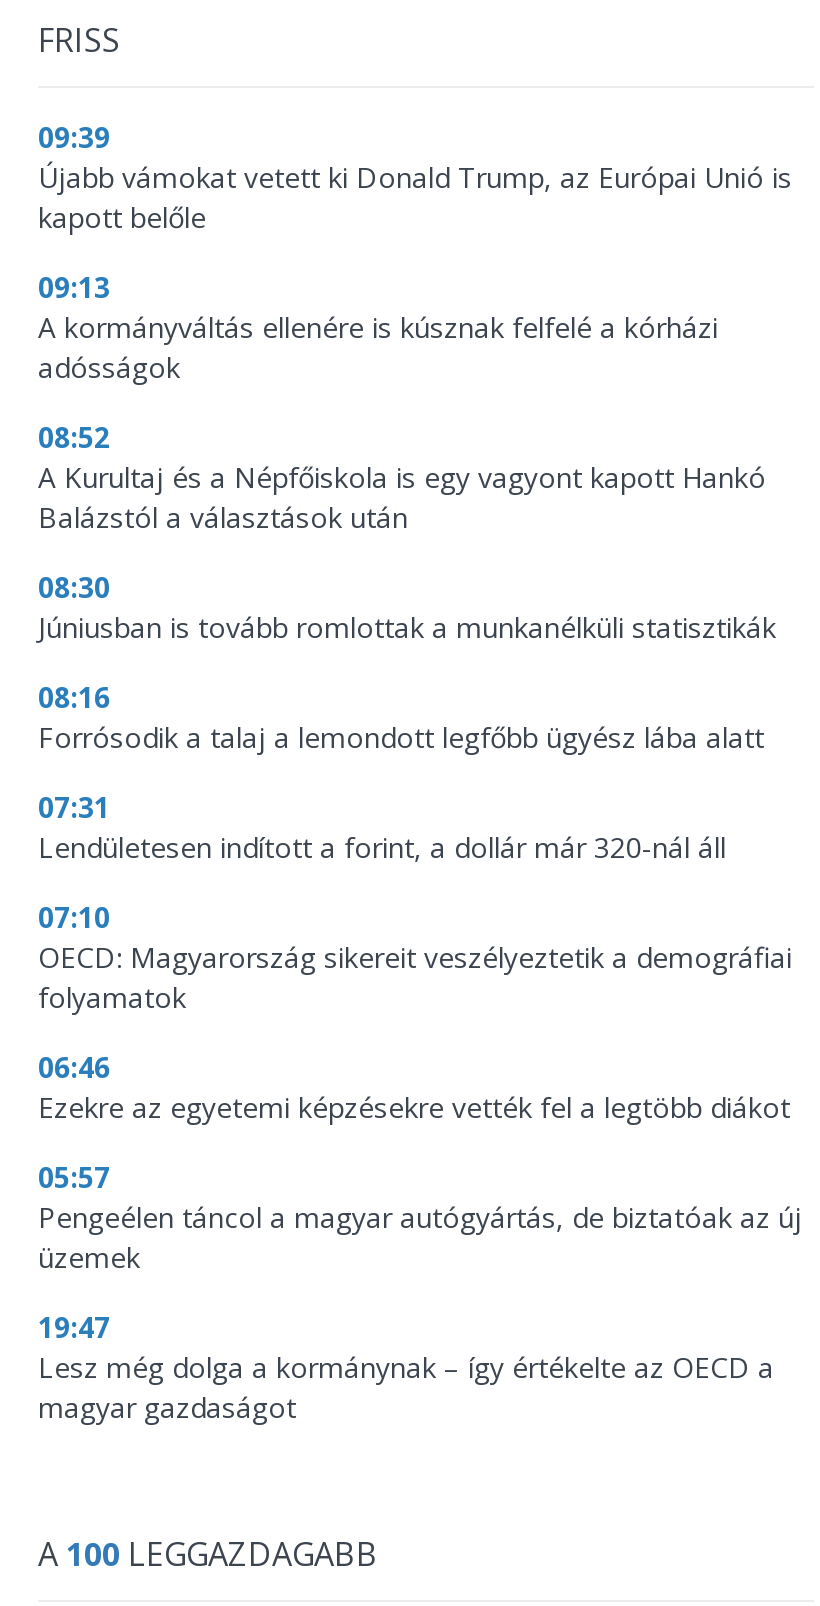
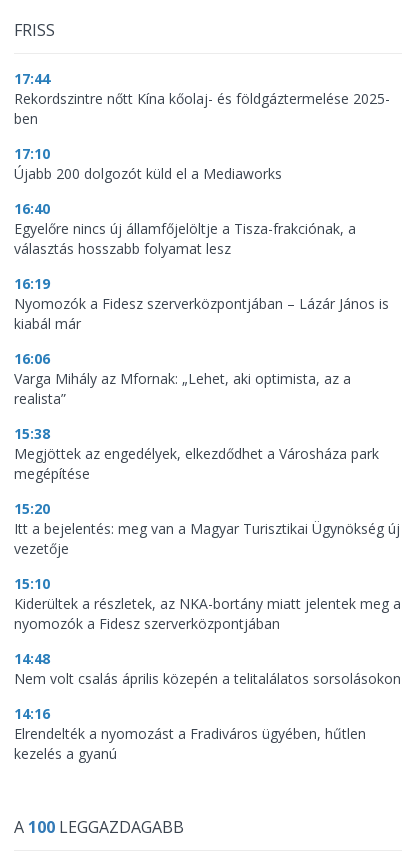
[38,118,792,236] 09:39 | Újabb vámokat vetett ki Donald Trump, az Európai Unió is | kapott belőle -> [14,69,390,128] 17:44 | Rekordszintre nőtt Kína kőolaj- és földgáztermelése 2025- | ben
[38,268,718,386] 09:13 | A kormányváltás ellenére is kúsznak felfelé a kórházi | adósságok -> [14,144,282,183] 17:10 | Újabb 200 dolgozót küld el a Mediaworks
[38,418,766,536] 08:52 | A Kurultaj és a Népfőiskola is egy vagyont kapott Hankó | Balázstól a választások után -> [14,199,356,258] 16:40 | Egyelőre nincs új államfőjelöltje a Tisza-frakciónak, a | választás hosszabb folyamat lesz
[38,568,776,646] 08:30 | Júniusban is tovább romlottak a munkanélküli statisztikák -> [14,274,389,333] 16:19 | Nyomozók a Fidesz szerverközpontjában – Lázár János is | kiabál már
[38,678,764,756] 08:16 | Forrósodik a talaj a lemondott legfőbb ügyész lába alatt -> [14,349,351,408] 16:06 | Varga Mihály az Mfornak: „Lehet, aki optimista, az a | realista”
[38,788,726,866] 07:31 | Lendületesen indított a forint, a dollár már 320-nál áll -> [14,424,379,483] 15:38 | Megjöttek az engedélyek, elkezdődhet a Városháza park | megépítése
[38,898,792,1016] 07:10 | OECD: Magyarország sikereit veszélyeztetik a demográfiai | folyamatok -> [14,499,400,558] 15:20 | Itt a bejelentés: meg van a Magyar Turisztikai Ügynökség új | vezetője
[38,1048,790,1126] 06:46 | Ezekre az egyetemi képzésekre vették fel a legtöbb diákot -> [14,574,401,633] 15:10 | Kiderültek a részletek, az NKA-bortány miatt jelentek meg a | nyomozók a Fidesz szerverközpontjában
[38,1158,802,1276] 05:57 | Pengeélen táncol a magyar autógyártás, de biztatóak az új | üzemek -> [14,649,401,688] 14:48 | Nem volt csalás április közepén a telitalálatos sorsolásokon
[38,1308,774,1426] 19:47 | Lesz még dolga a kormánynak – így értékelte az OECD a | magyar gazdaságot -> [14,704,366,763] 14:16 | Elrendelték a nyomozást a Fradiváros ügyében, hűtlen | kezelés a gyanú

